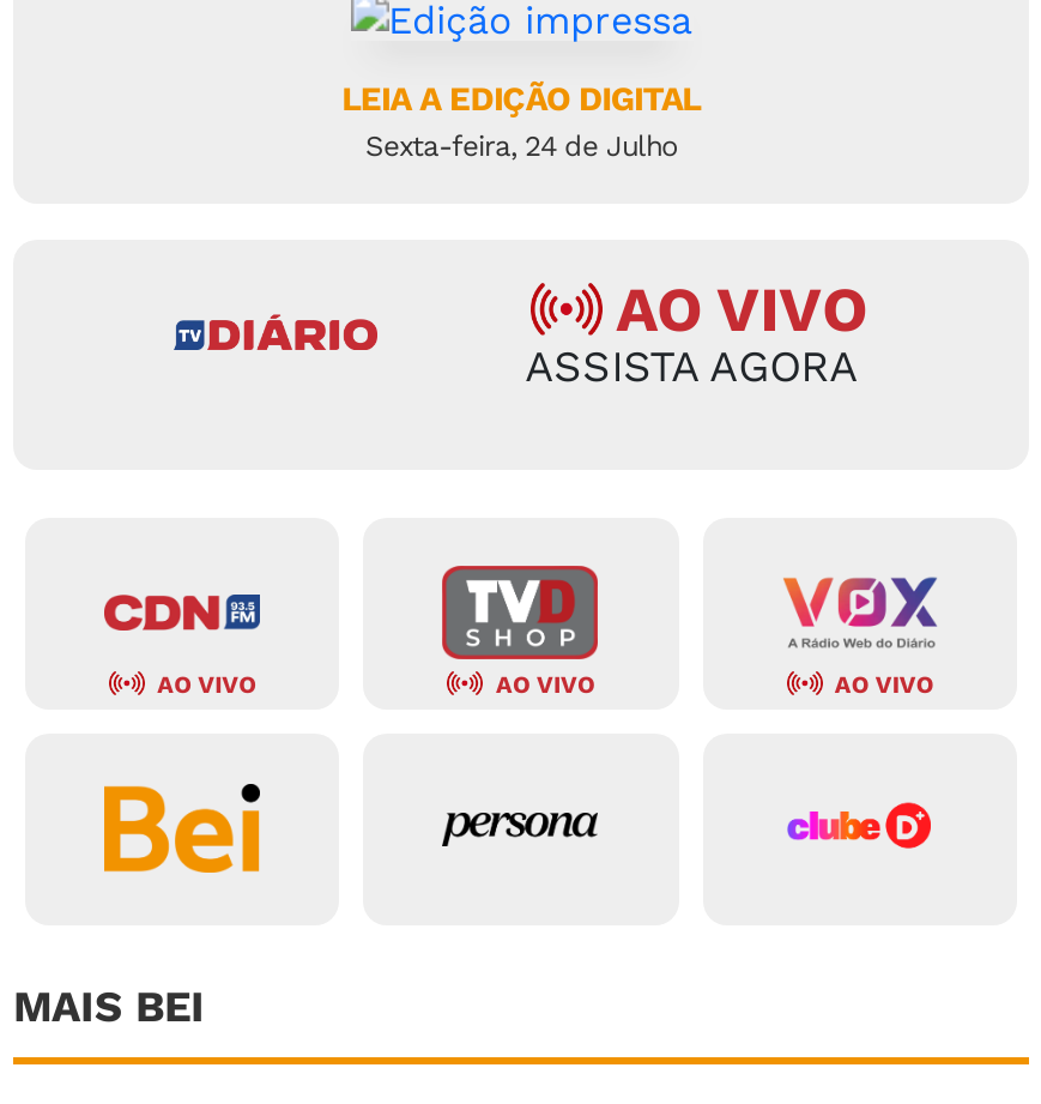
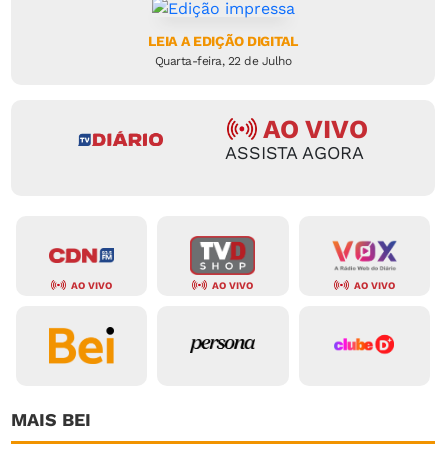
[365,128,677,162] Sexta-feira, 24 de Julho -> [155,53,291,67] Quarta-feira, 22 de Julho

